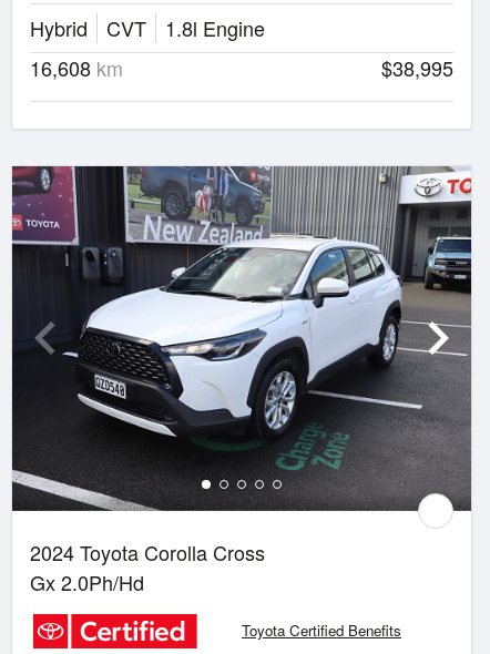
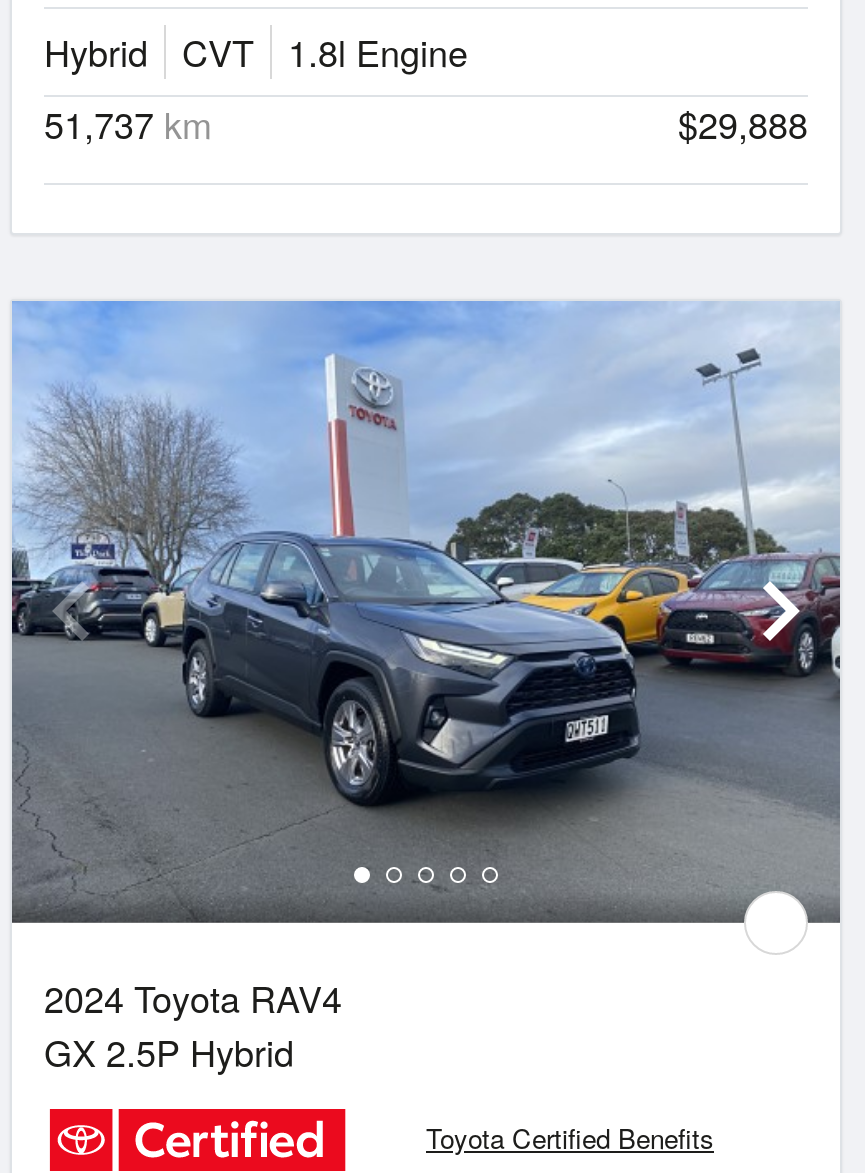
[30,53,453,82] 16,608 km | $38,995 -> [44,97,808,149] 51,737 km | $29,888
[11,165,472,596] [image] | 2024 Toyota Corolla Cross | Gx 2.0Ph/Hd -> [10,299,840,1076] [image] | 2024 Toyota RAV4 | GX 2.5P Hybrid

